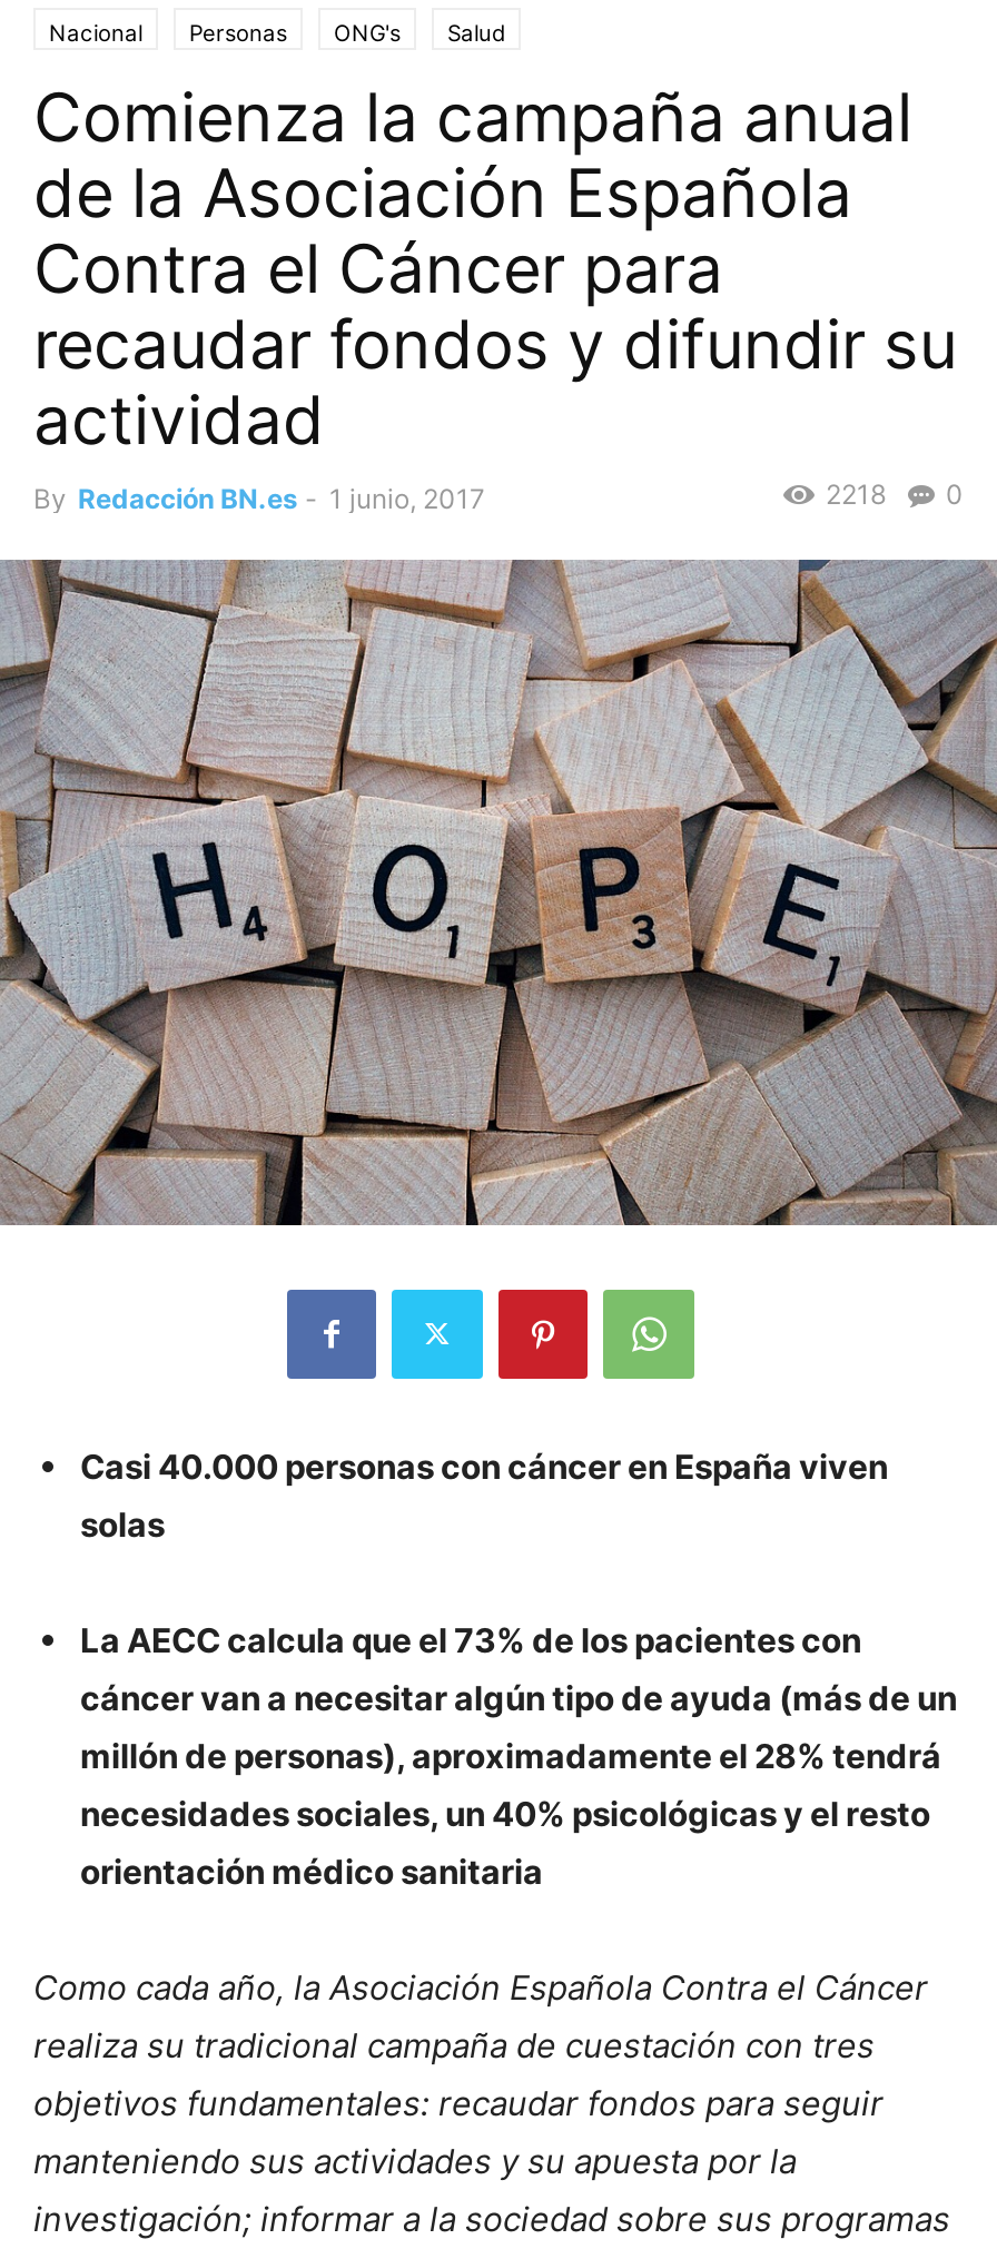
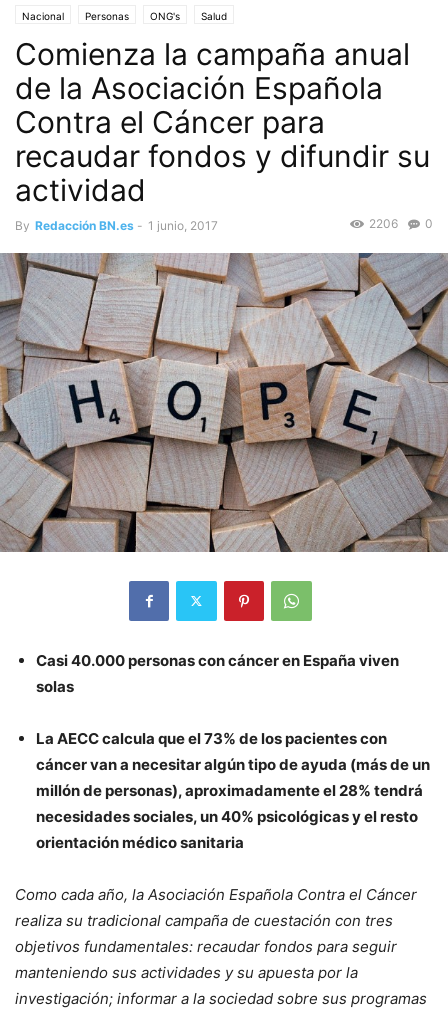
[826,477,964,511] 2218 0 -> [369,216,433,231] 2206 0

